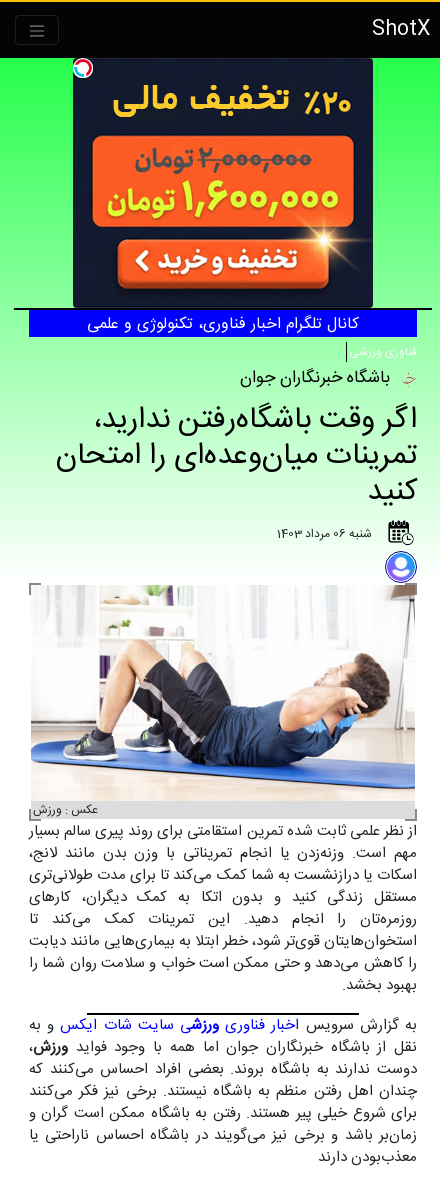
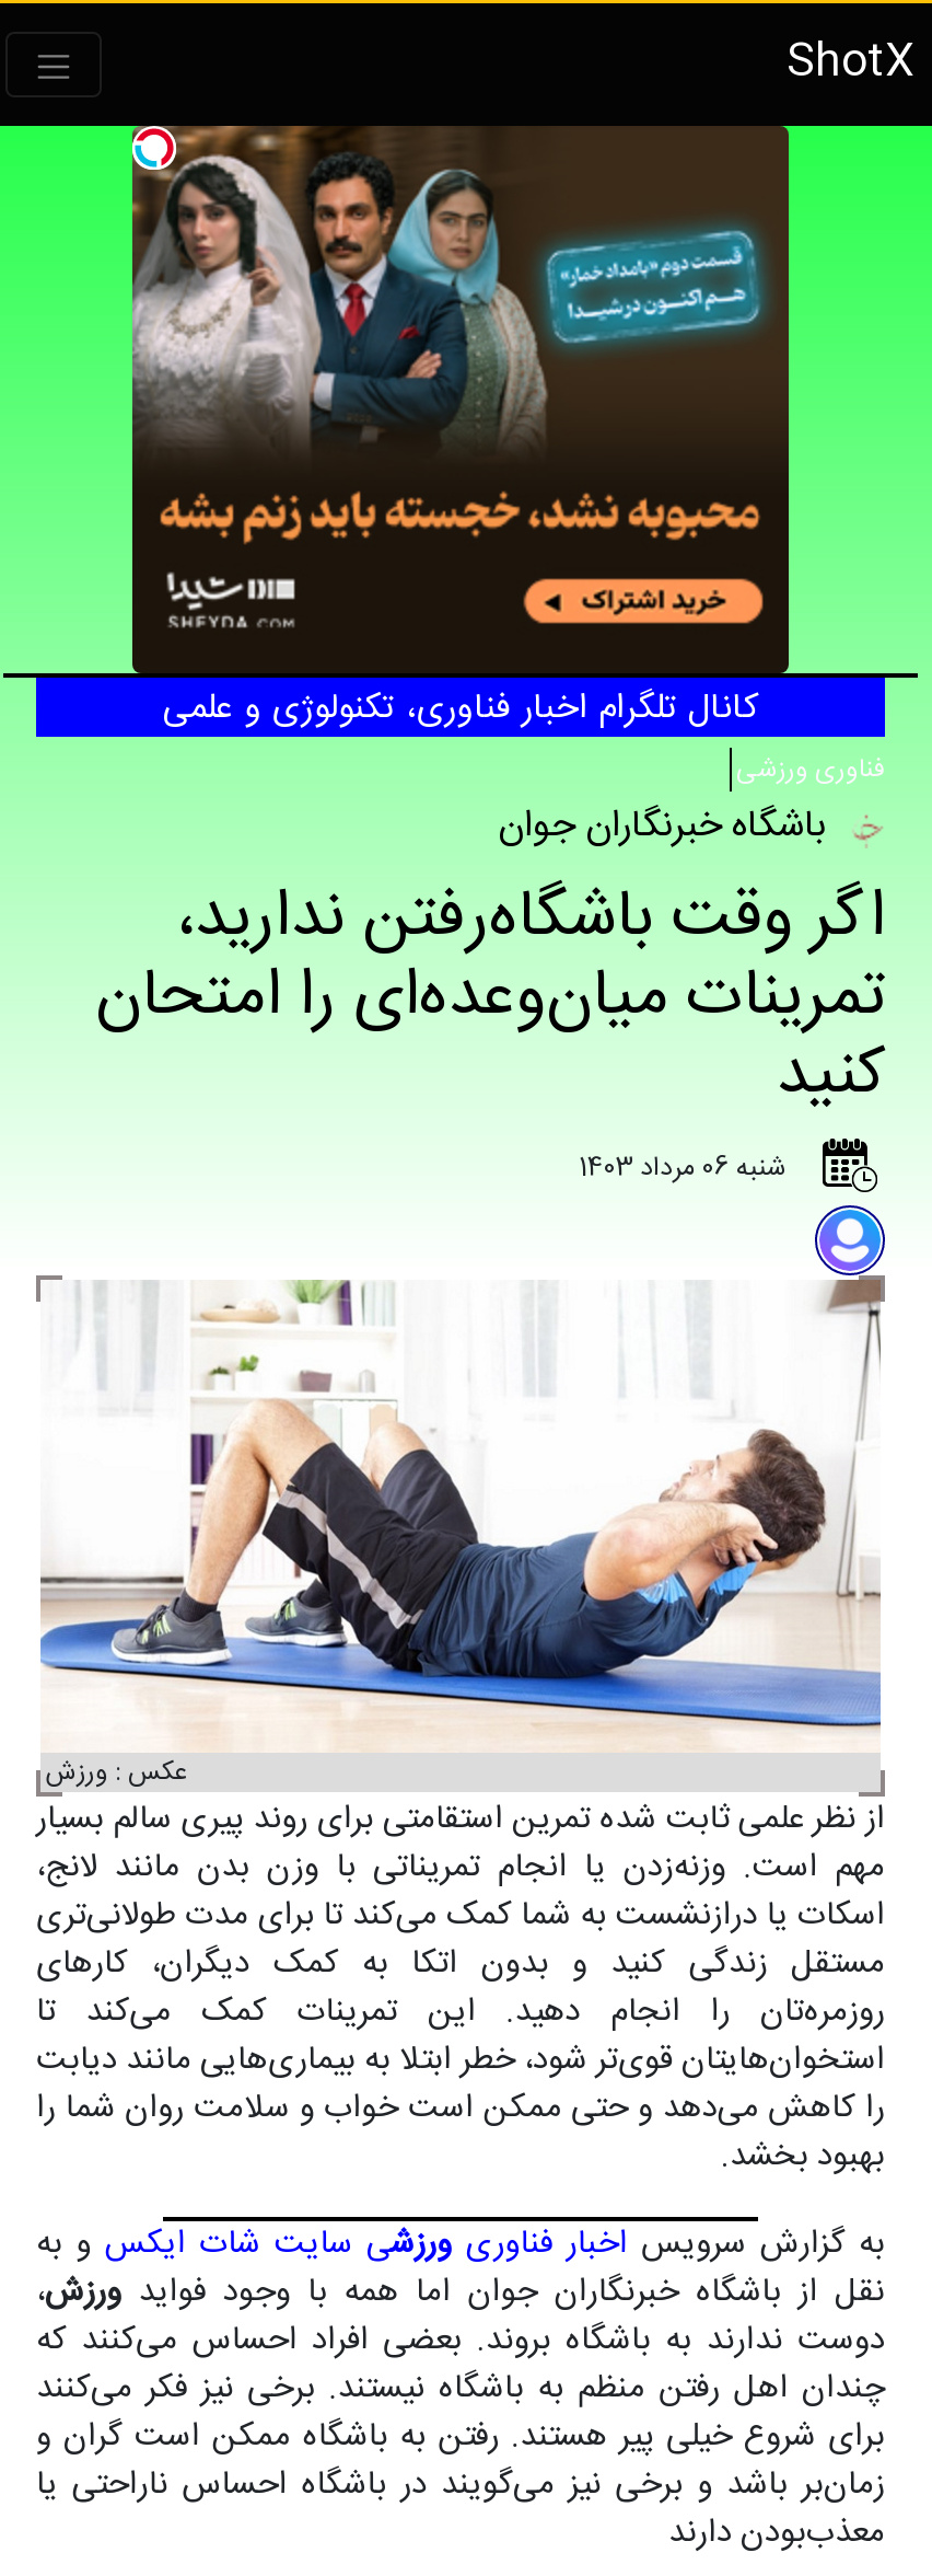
[72,58,372,307] [image] -> [130,124,787,669] [image]

